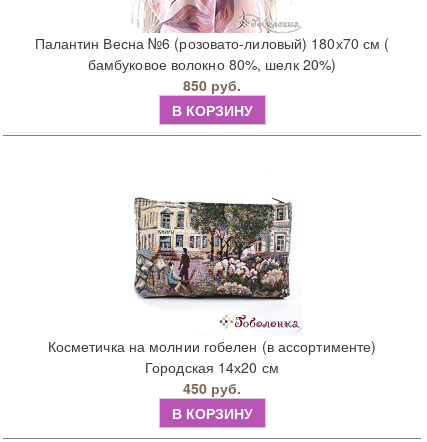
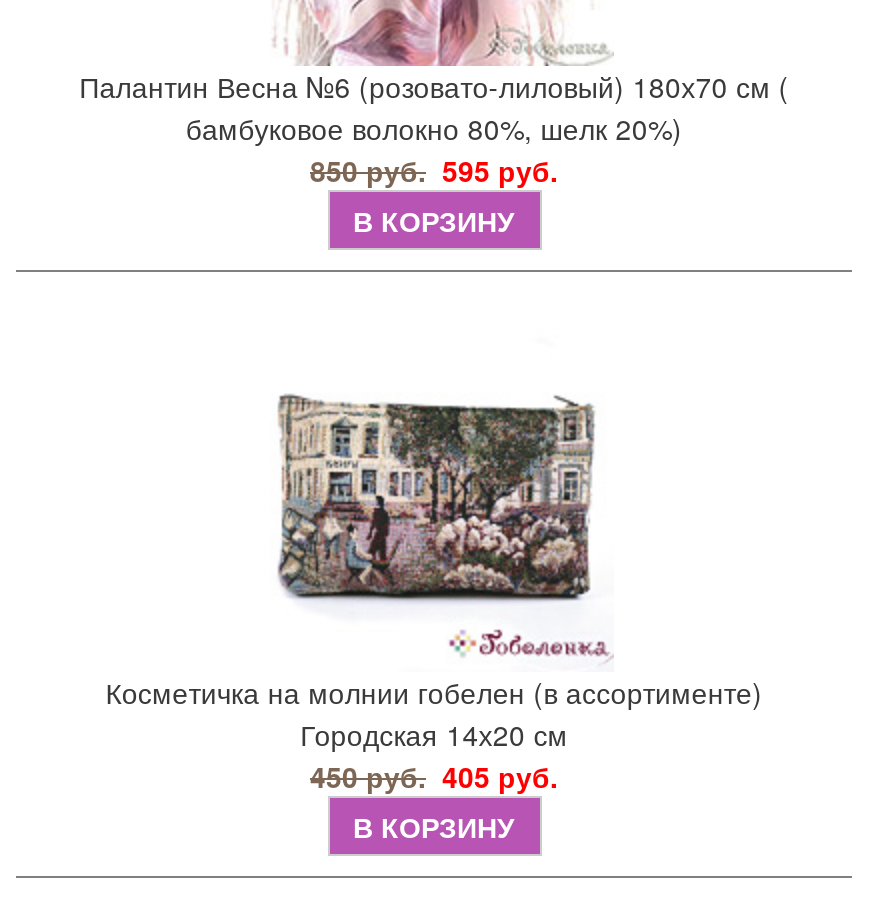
[183,75,241,95] 850 руб. -> [310,149,558,189] 850 руб. 595 руб.
[183,378,241,398] 450 руб. -> [310,755,558,795] 450 руб. 405 руб.

